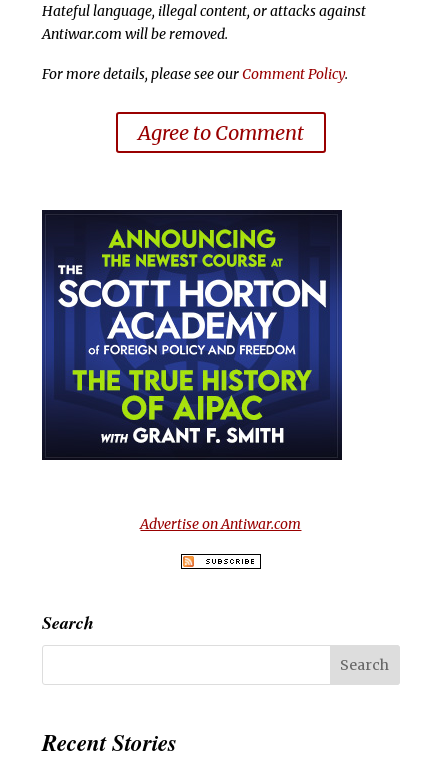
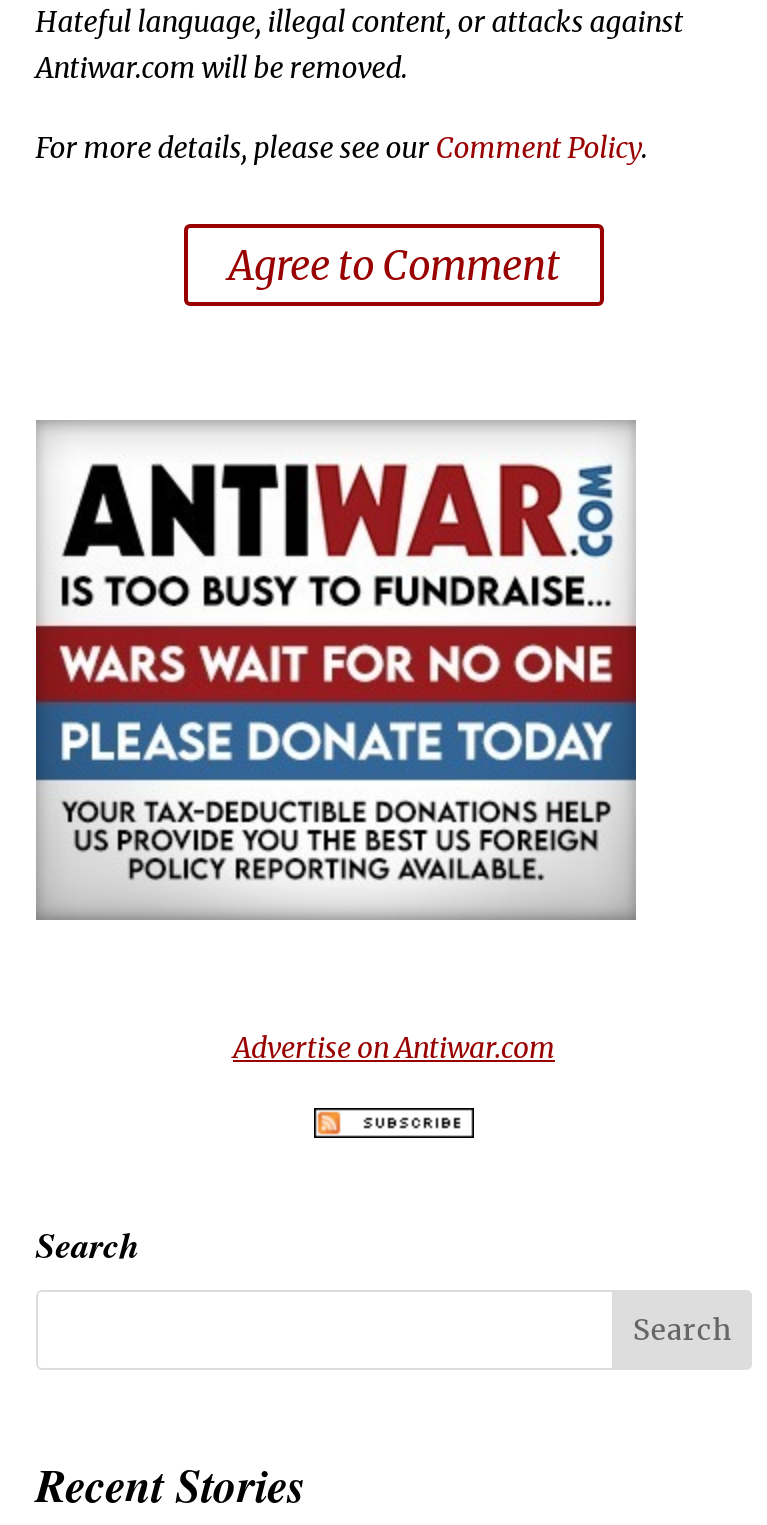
[41,210,343,460] [image] -> [34,422,638,918] [image]

